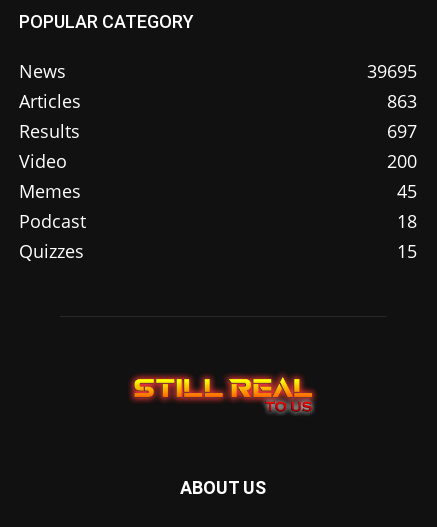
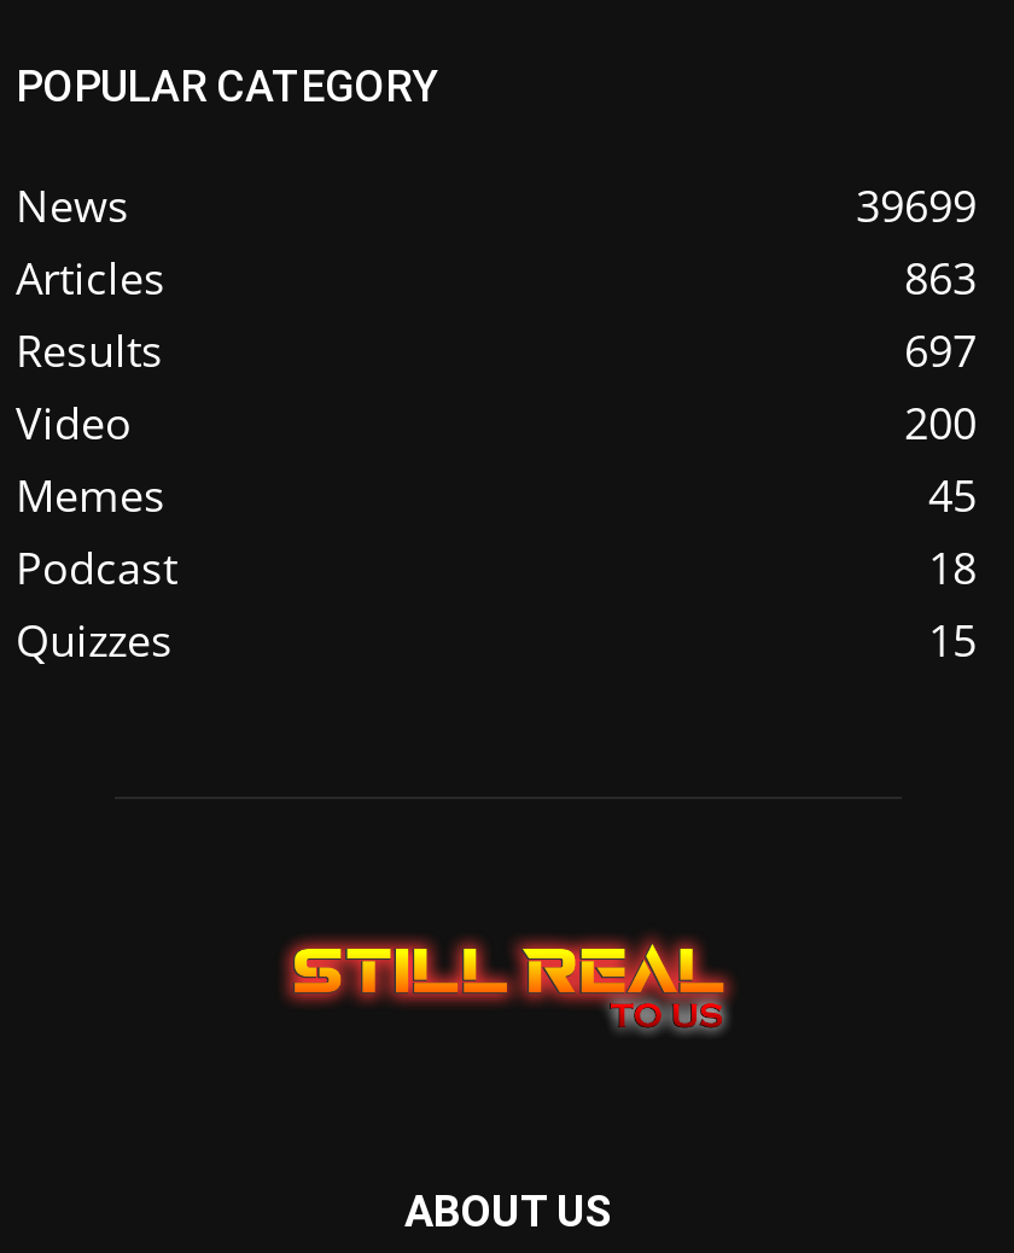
[367,59,417,83] 39695 -> [856,175,977,233] 39699

